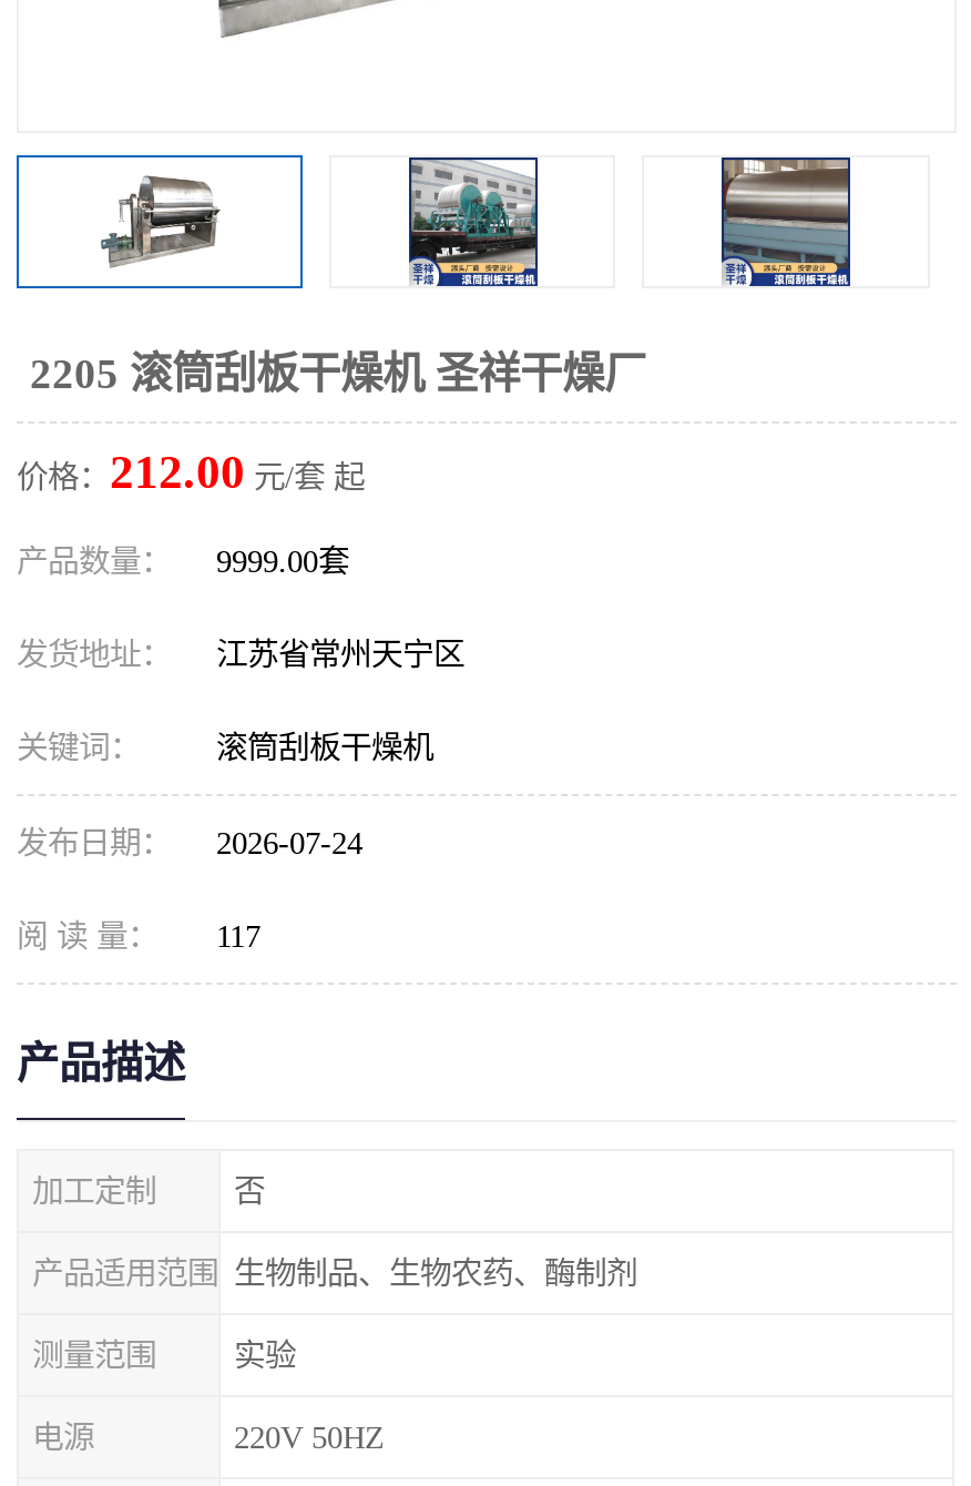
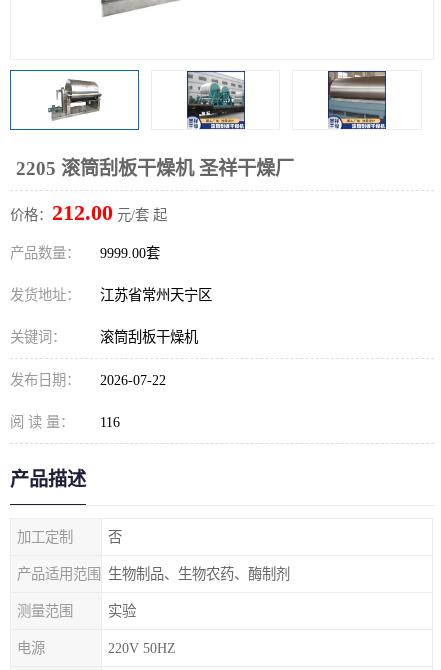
[17,825,362,861] 发布日期： 2026-07-24 -> [10,372,166,388] 发布日期： 2026-07-22
[17,918,260,954] 阅 读 量： 117 -> [10,414,120,430] 阅 读 量： 116

